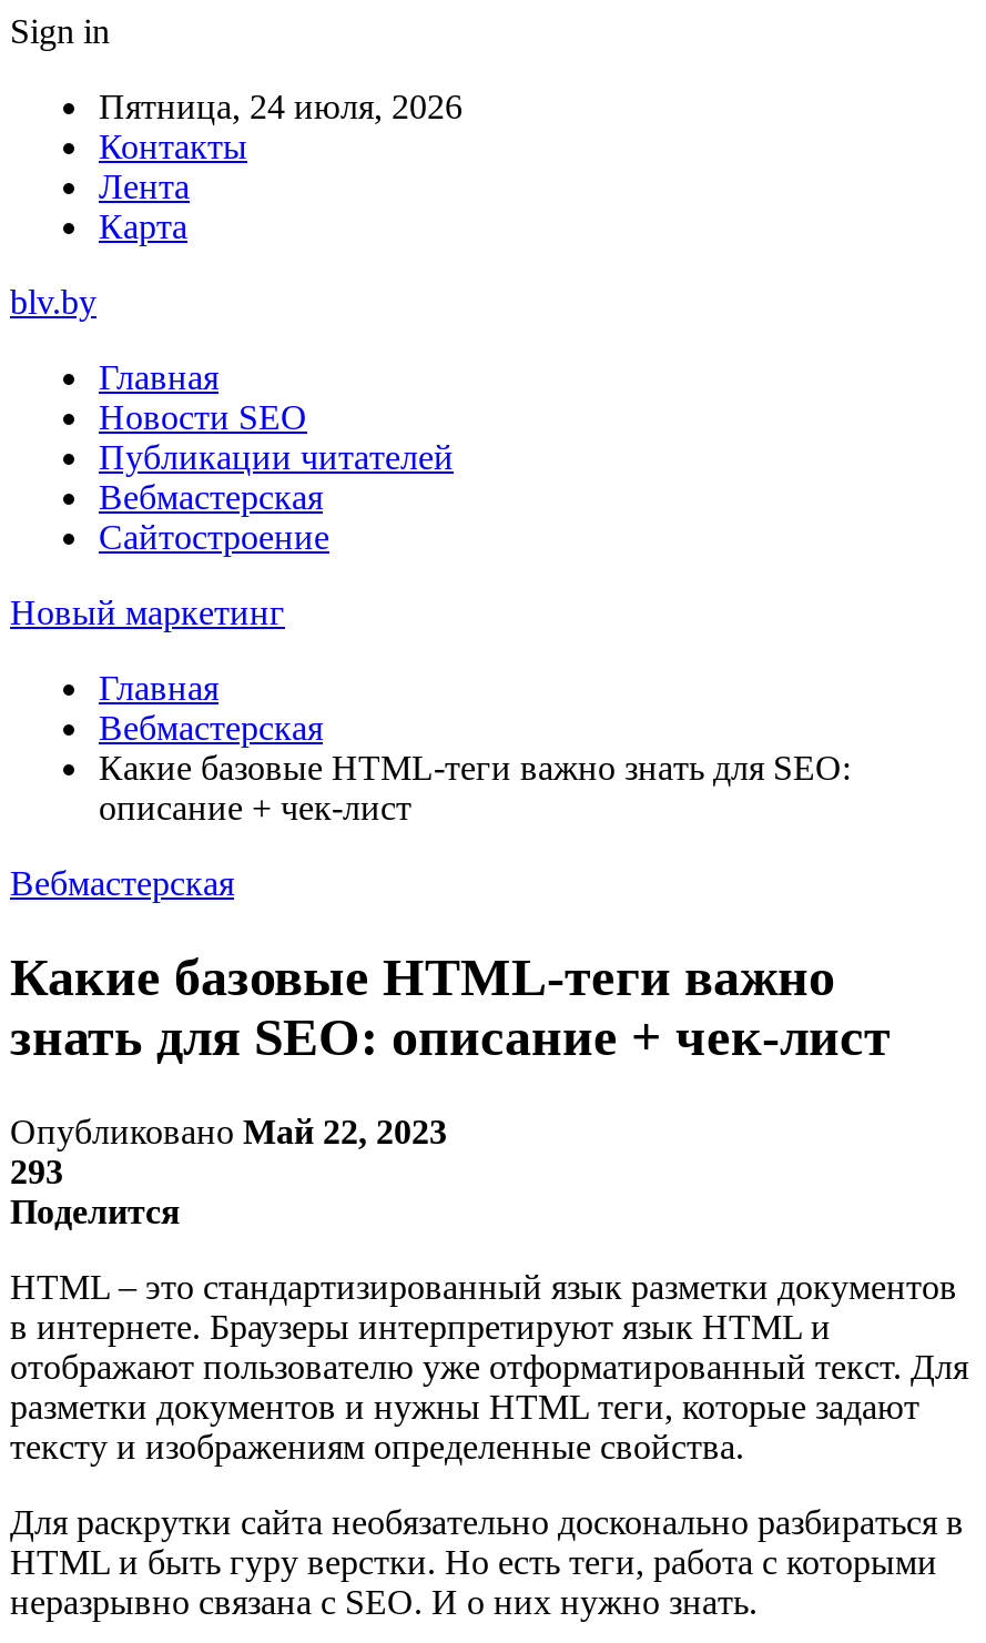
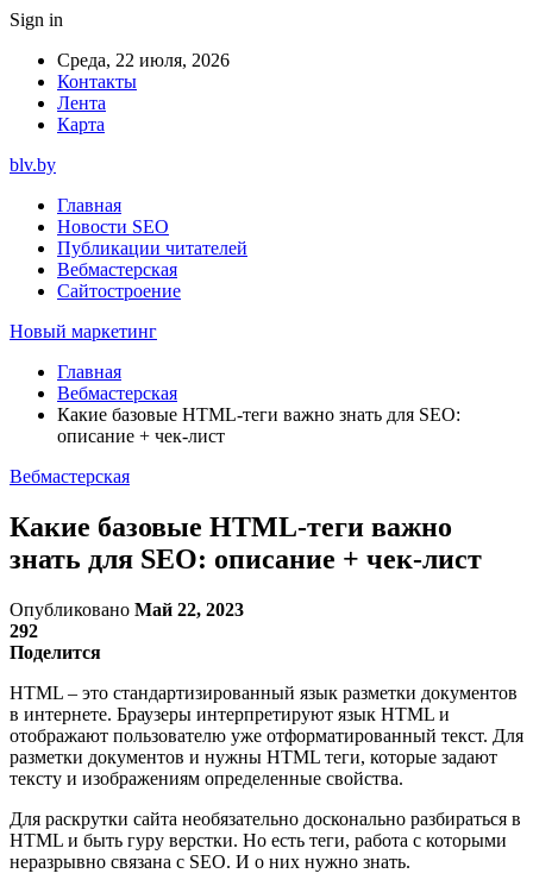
[99,88,462,125] Пятница, 24 июля, 2026 -> [57,50,230,70] Среда, 22 июля, 2026
[10,1152,63,1190] 293 -> [10,621,38,641] 292

